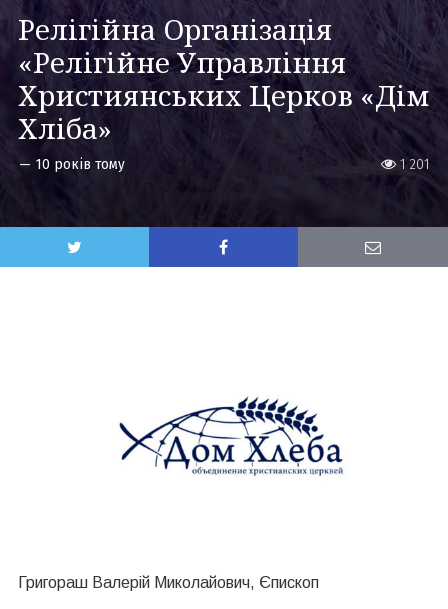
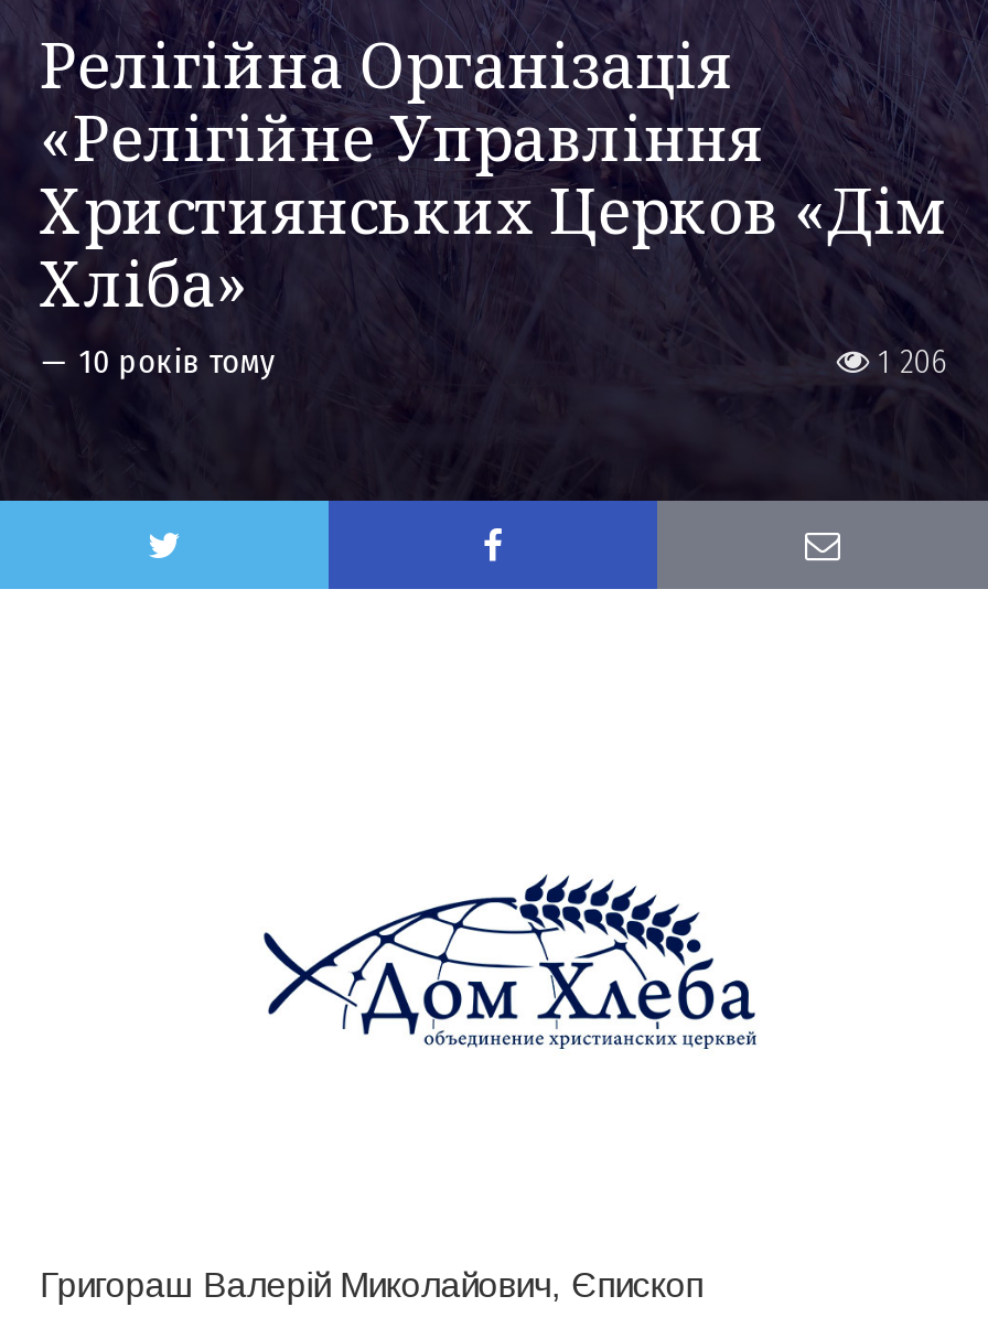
[400,155,430,173] 1 201 -> [878,342,949,382] 1 206

